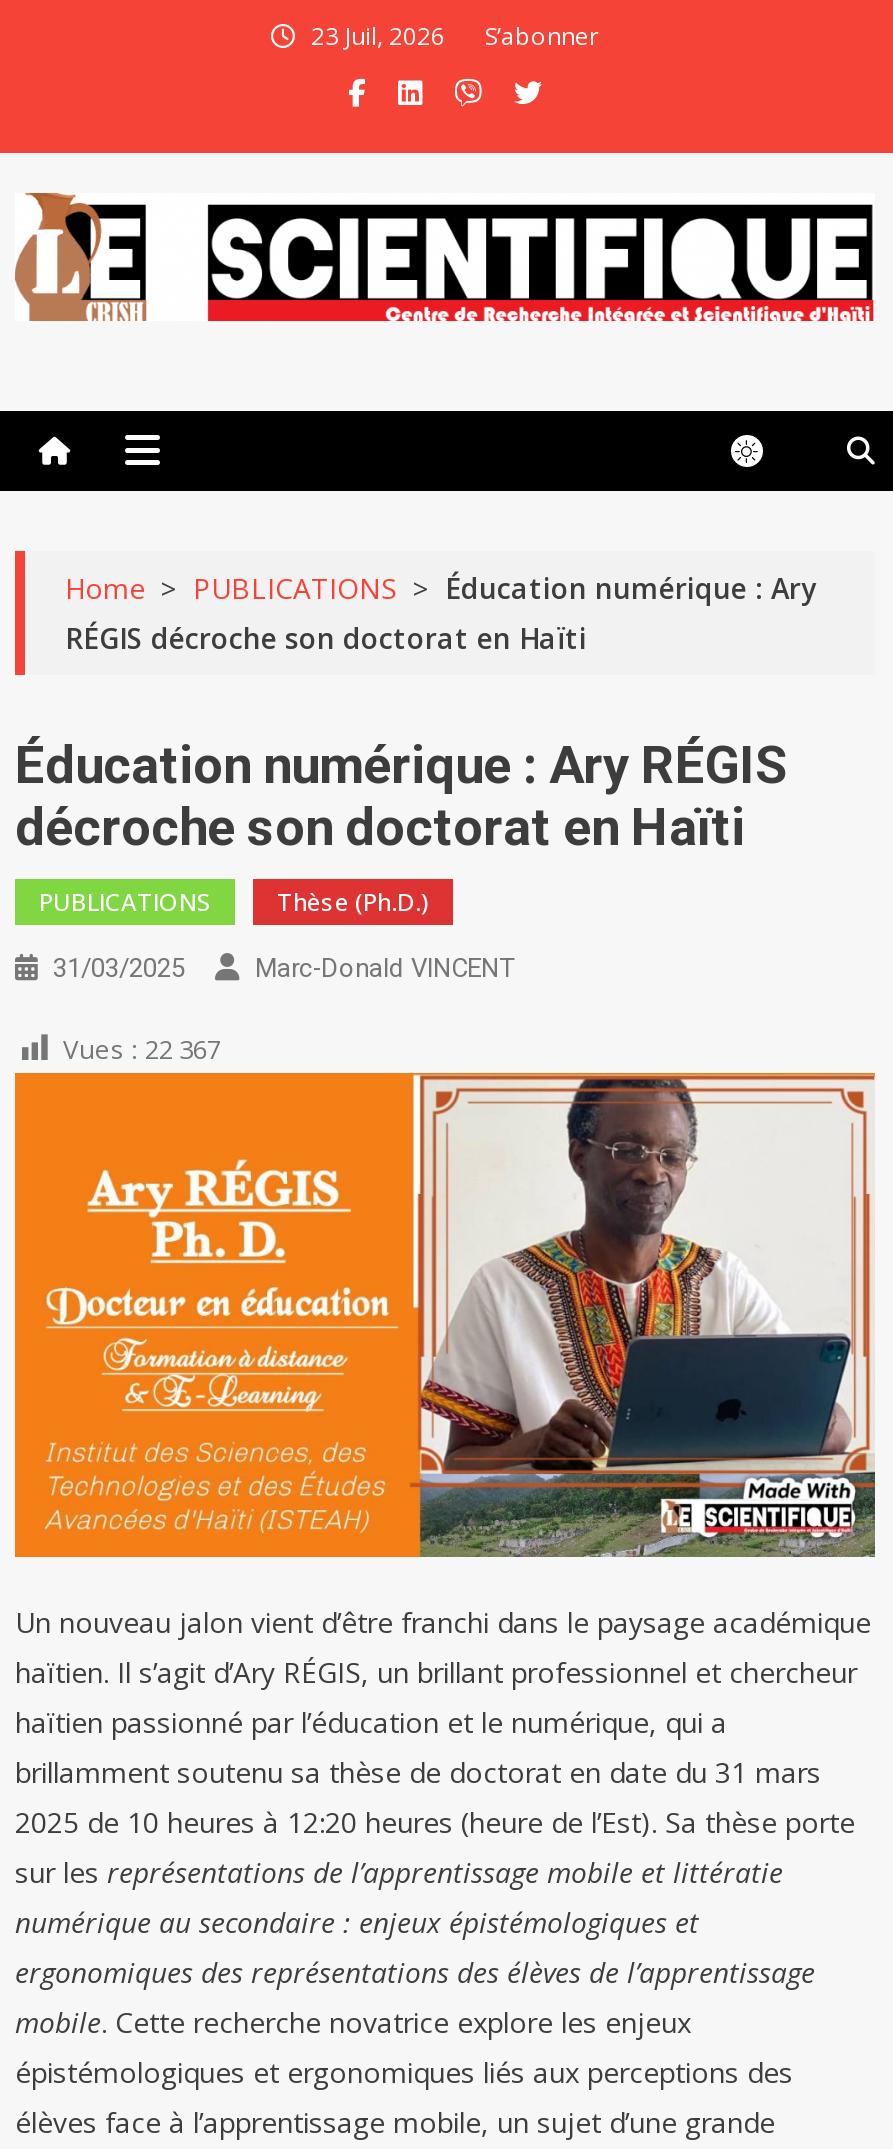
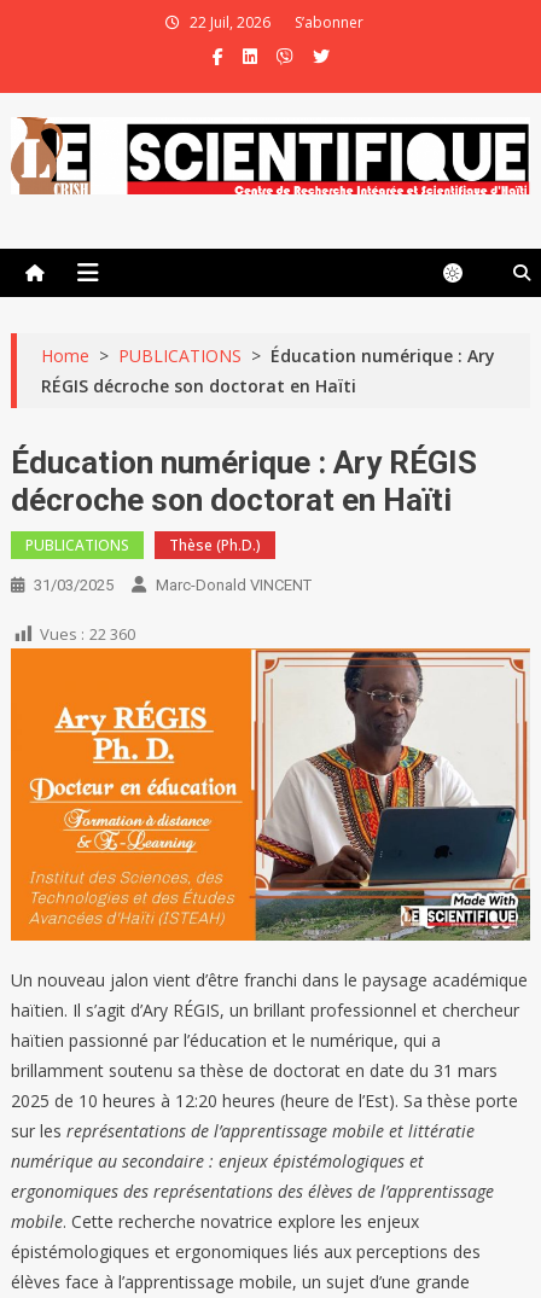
[311,19,599,53] 23 Juil, 2026 S’abonner -> [190,12,363,33] 22 Juil, 2026 S’abonner
[63,1031,221,1067] Vues : 22 367 -> [40,624,135,645] Vues : 22 360

